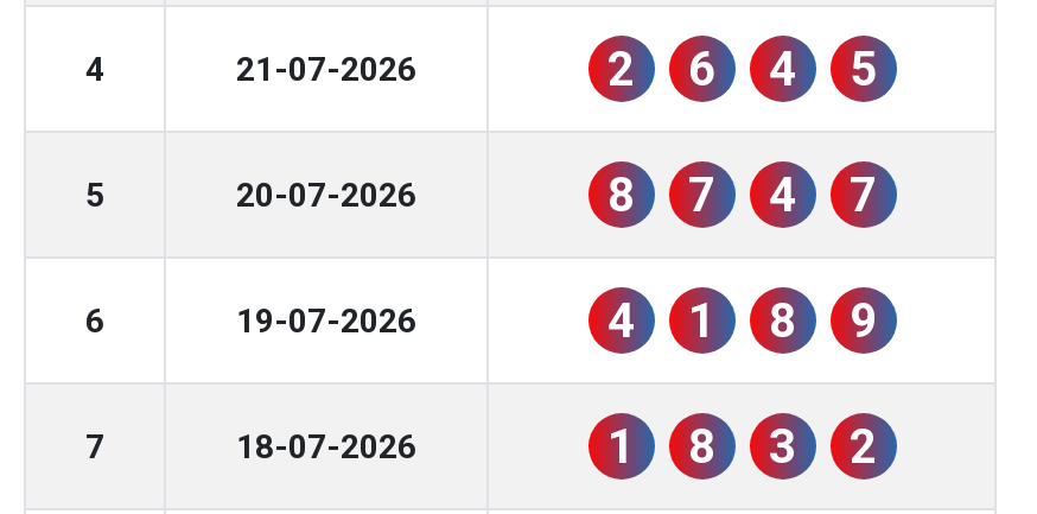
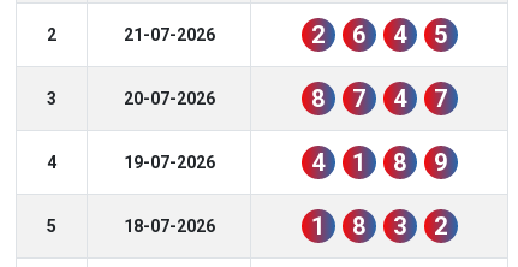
[85,49,104,87] 4 -> [47,25,56,44] 2
[85,175,104,213] 5 -> [47,89,56,108] 3
[85,301,104,339] 6 -> [47,152,56,172] 4
[85,427,104,465] 7 -> [47,216,56,235] 5

